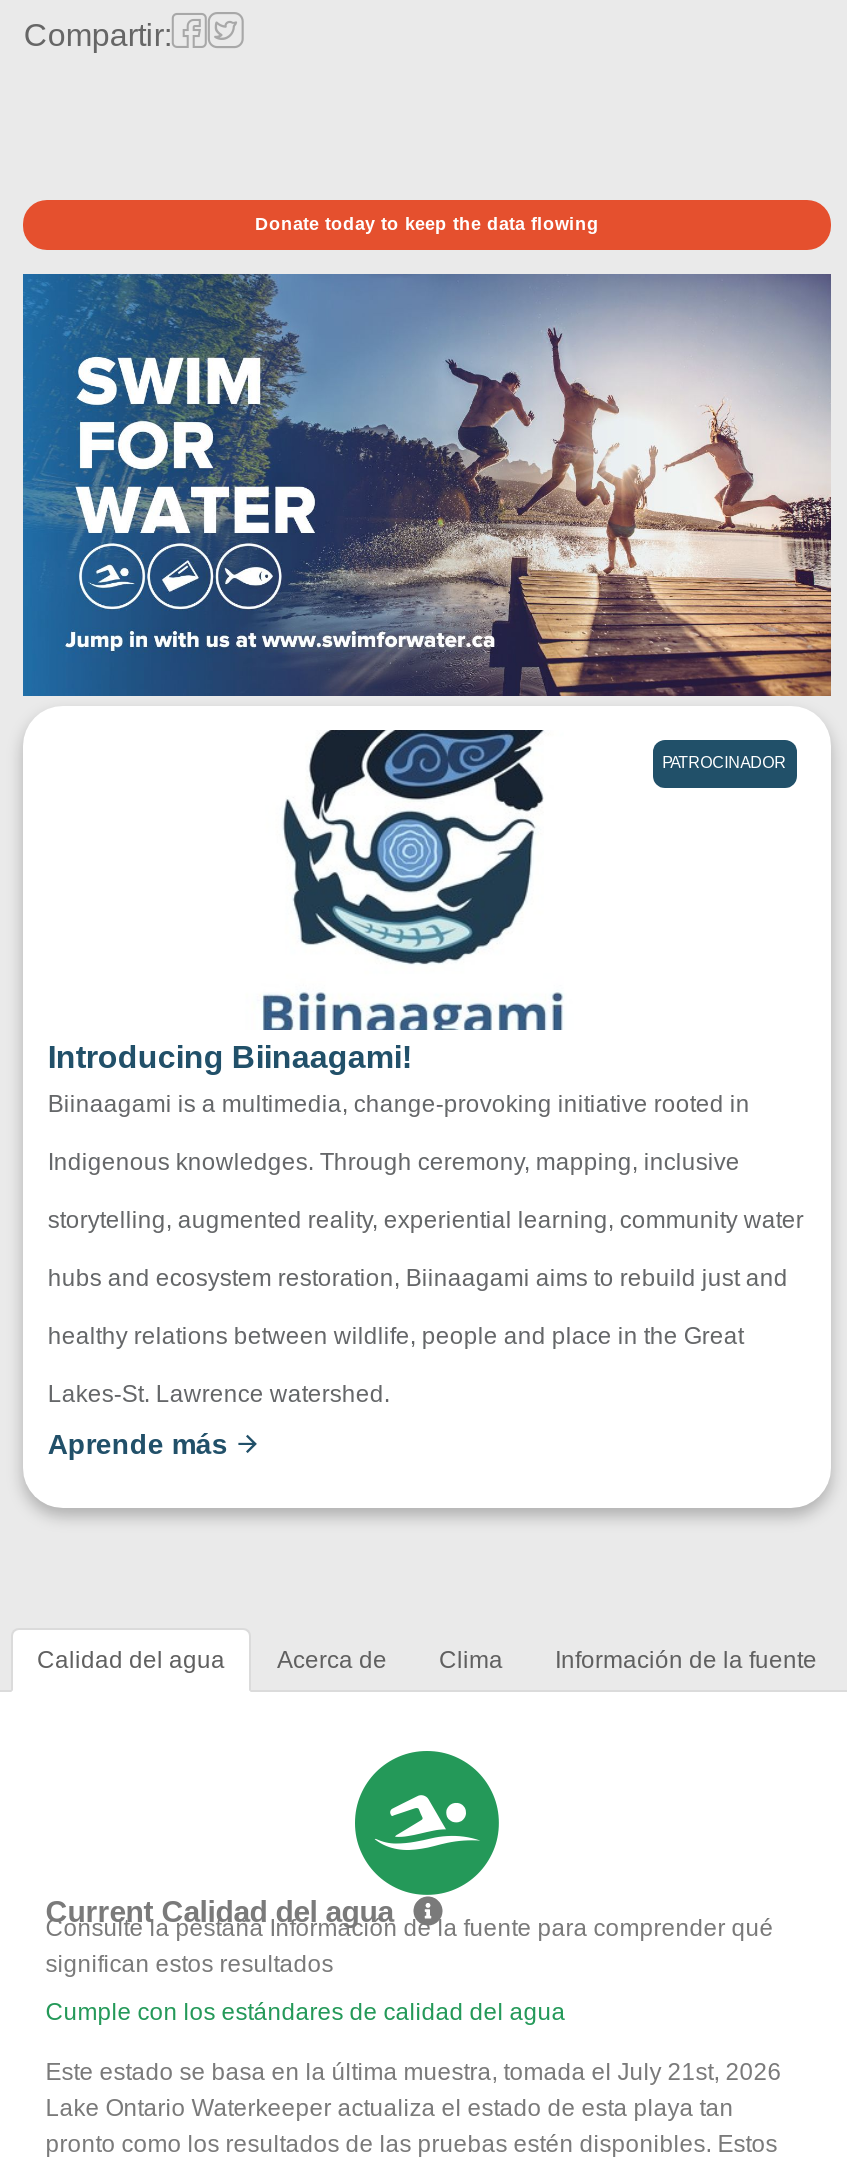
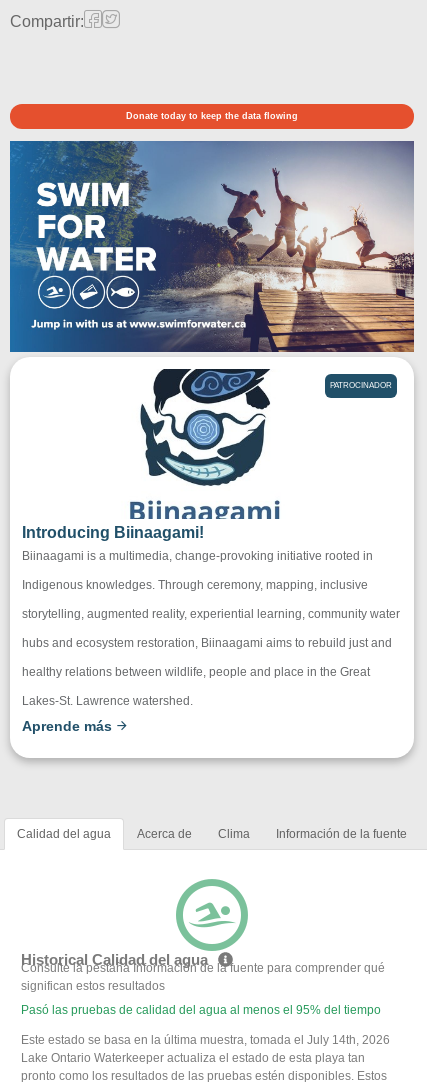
[45,1752,497,1929] [image] | Current Calidad del agua -> [21,881,248,968] [image] | Historical Calidad del agua
[45,1999,565,2027] Cumple con los estándares de calidad del agua -> [21,1003,381,1017] Pasó las pruebas de calidad del agua al menos el 95% del tiempo
[45,2059,781,2087] Este estado se basa en la última muestra, tomada el July 21st, 2026 -> [21,1033,390,1047] Este estado se basa en la última muestra, tomada el July 14th, 2026

